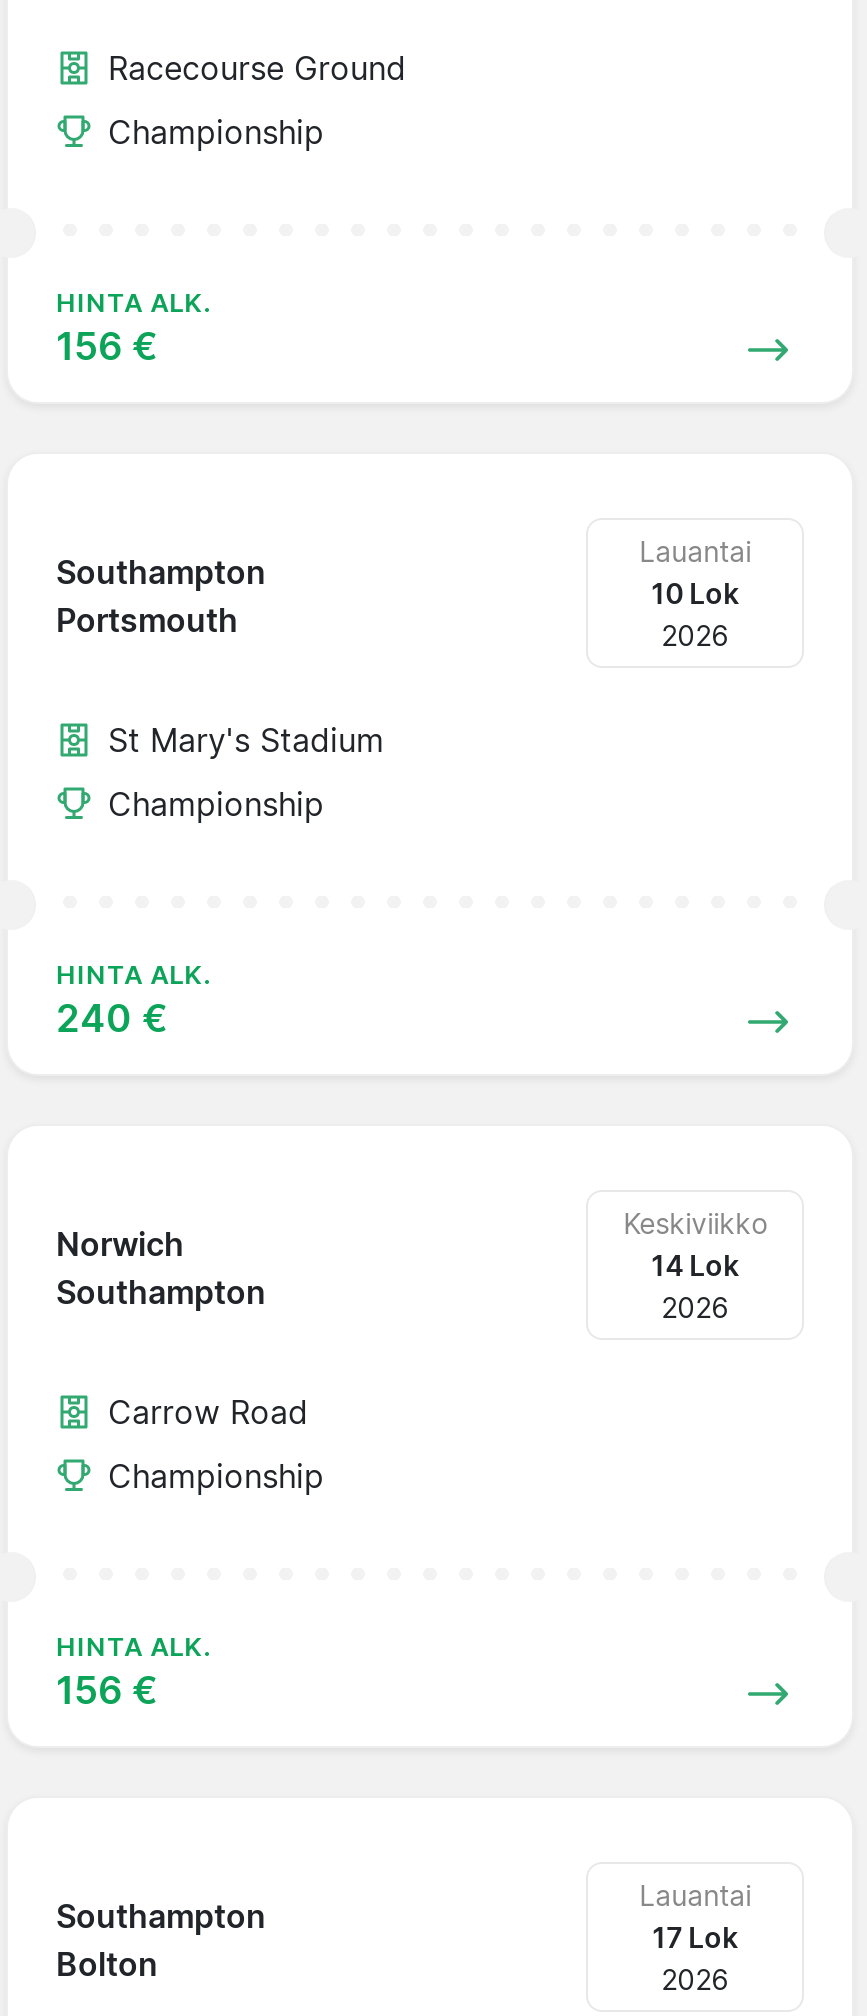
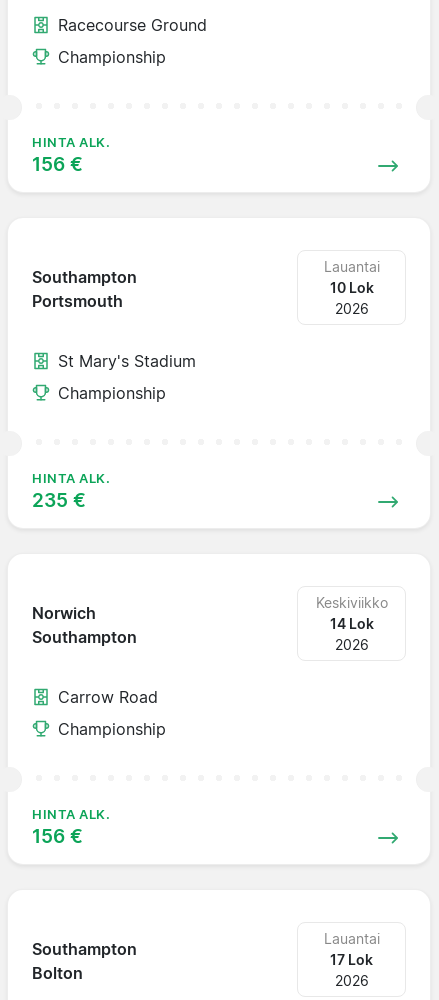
[56,993,168,1041] 240 € -> [32,488,86,512] 235 €

